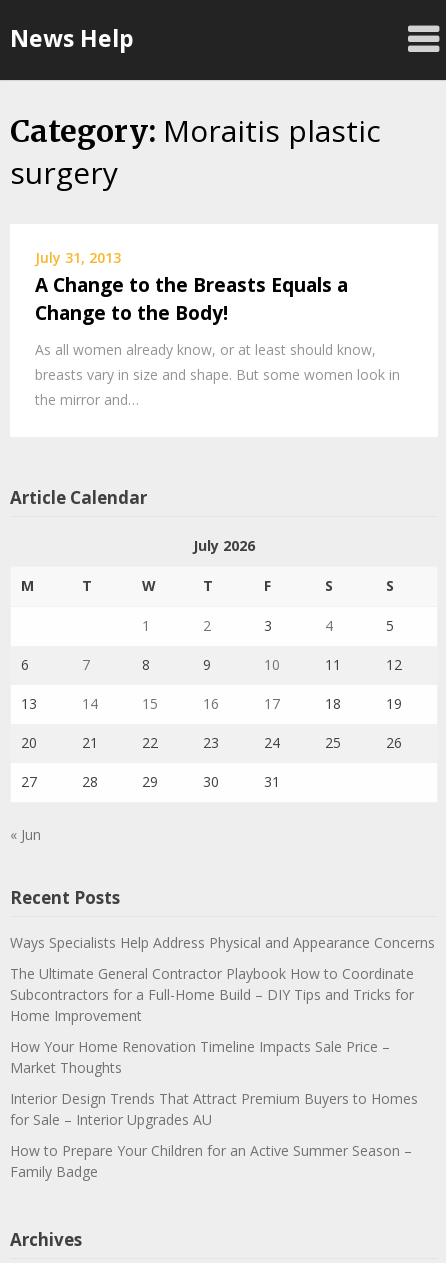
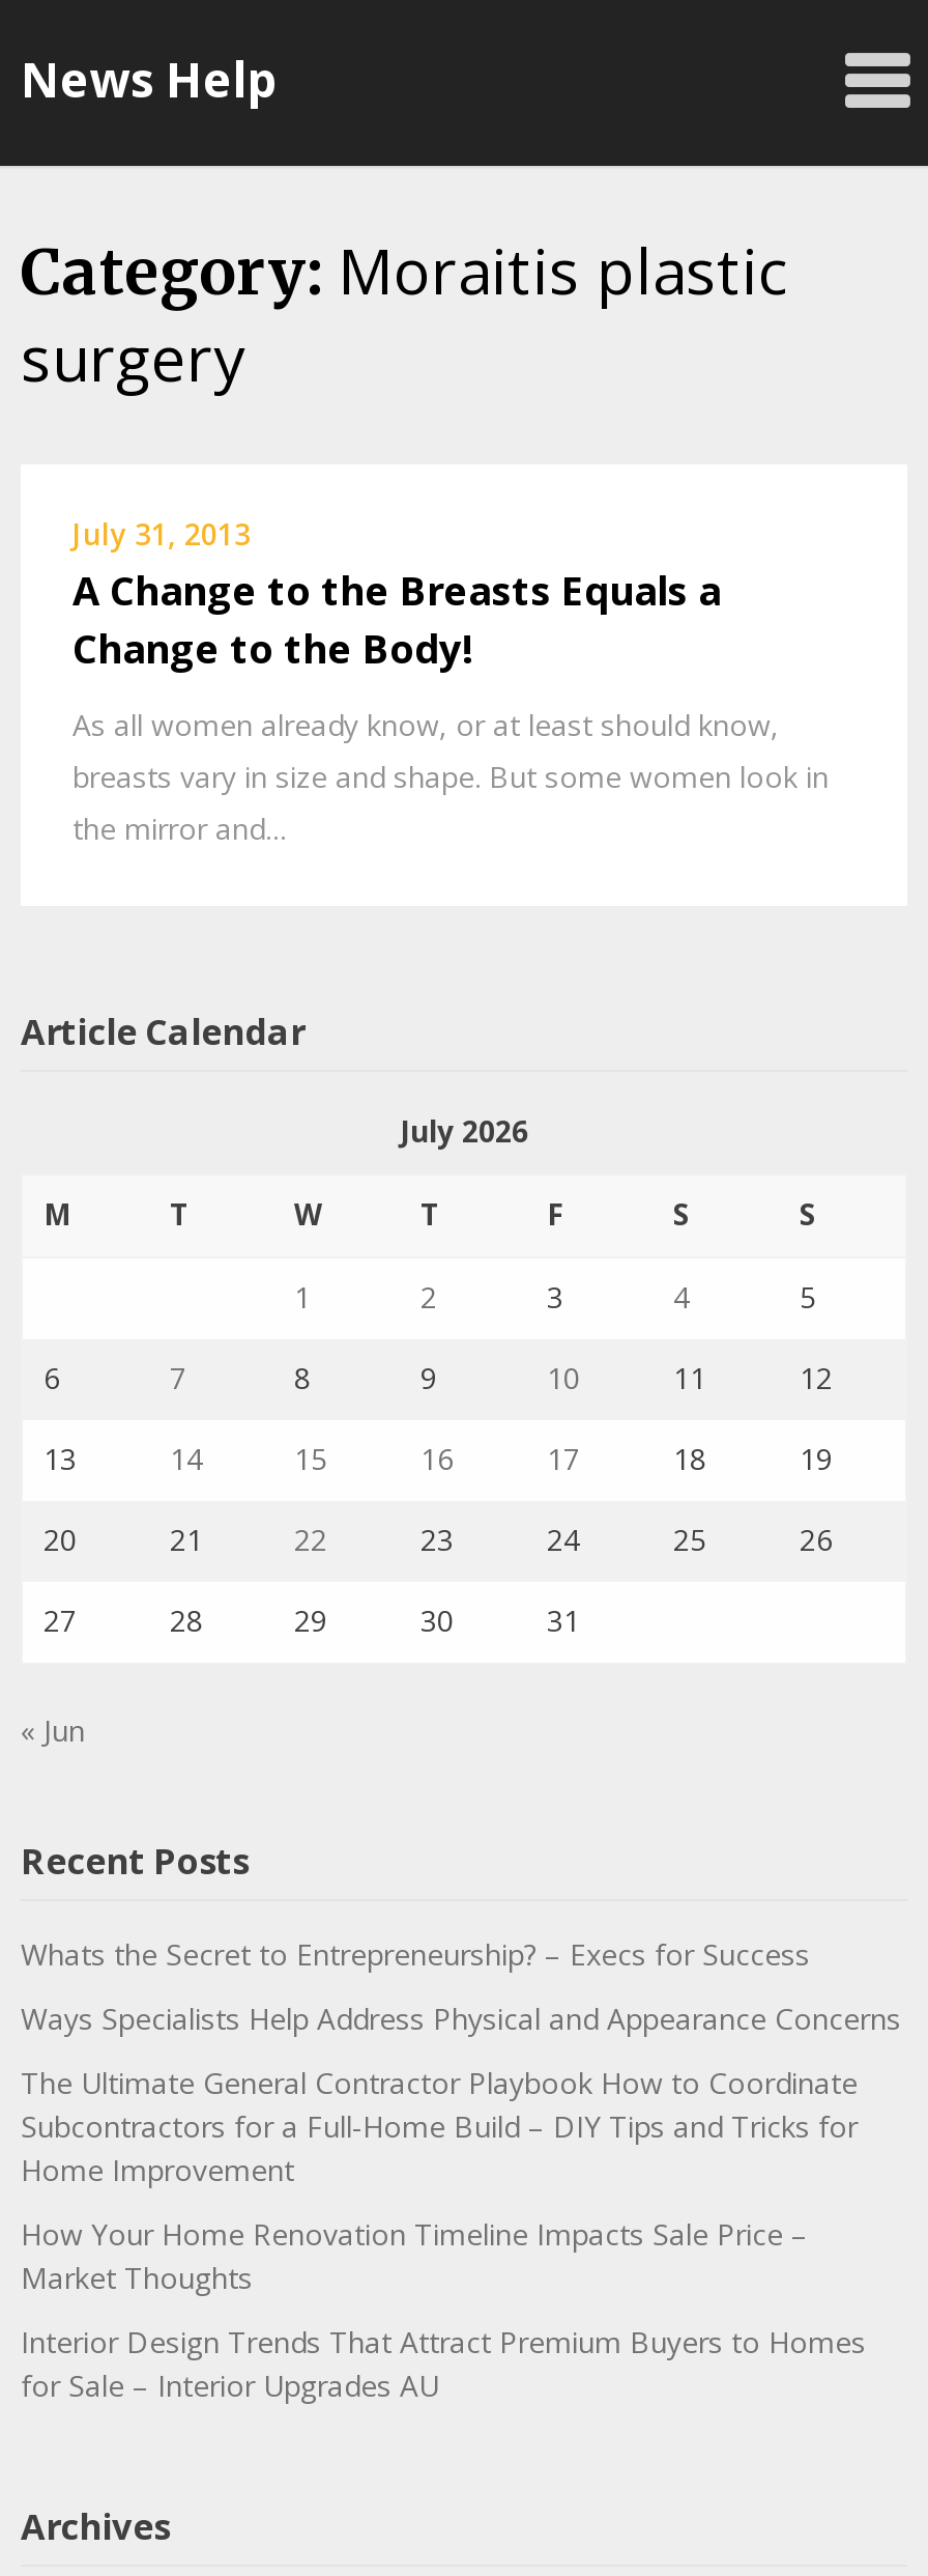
none -> [21,1934,810,1974] Whats the Secret to Entrepreneurship? – Execs for Success
moved [10,933,435,1129] -> [21,1999,901,2405]: Ways Specialists Help Address Physical and Appearance Concerns | The Ultimate General Contractor Playbook How to Coordinate | Subcontractors for a Full-Home Build – DIY Tips and Tricks for | Home Improvement | How Your Home Renovation Timeline Impacts Sale Price – | Market Thoughts | Interior Design Trends That Attract Premium Buyers to Homes | for Sale – Interior Upgrades AU
[10,1141,412,1181] How to Prepare Your Children for an Active Summer Season – | Family Badge -> none

